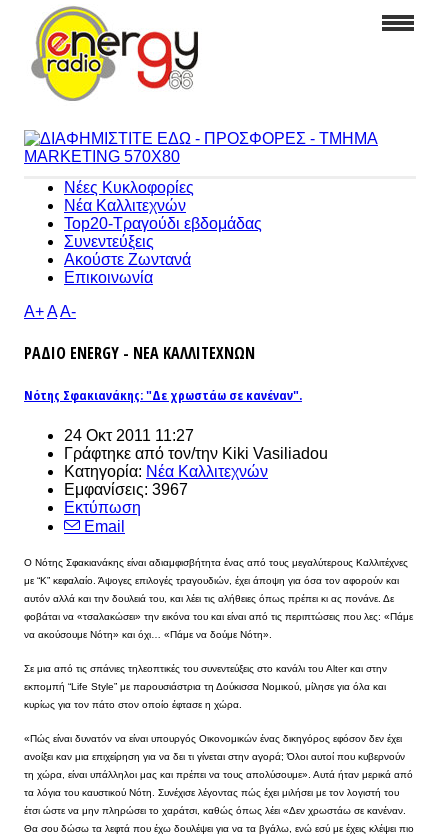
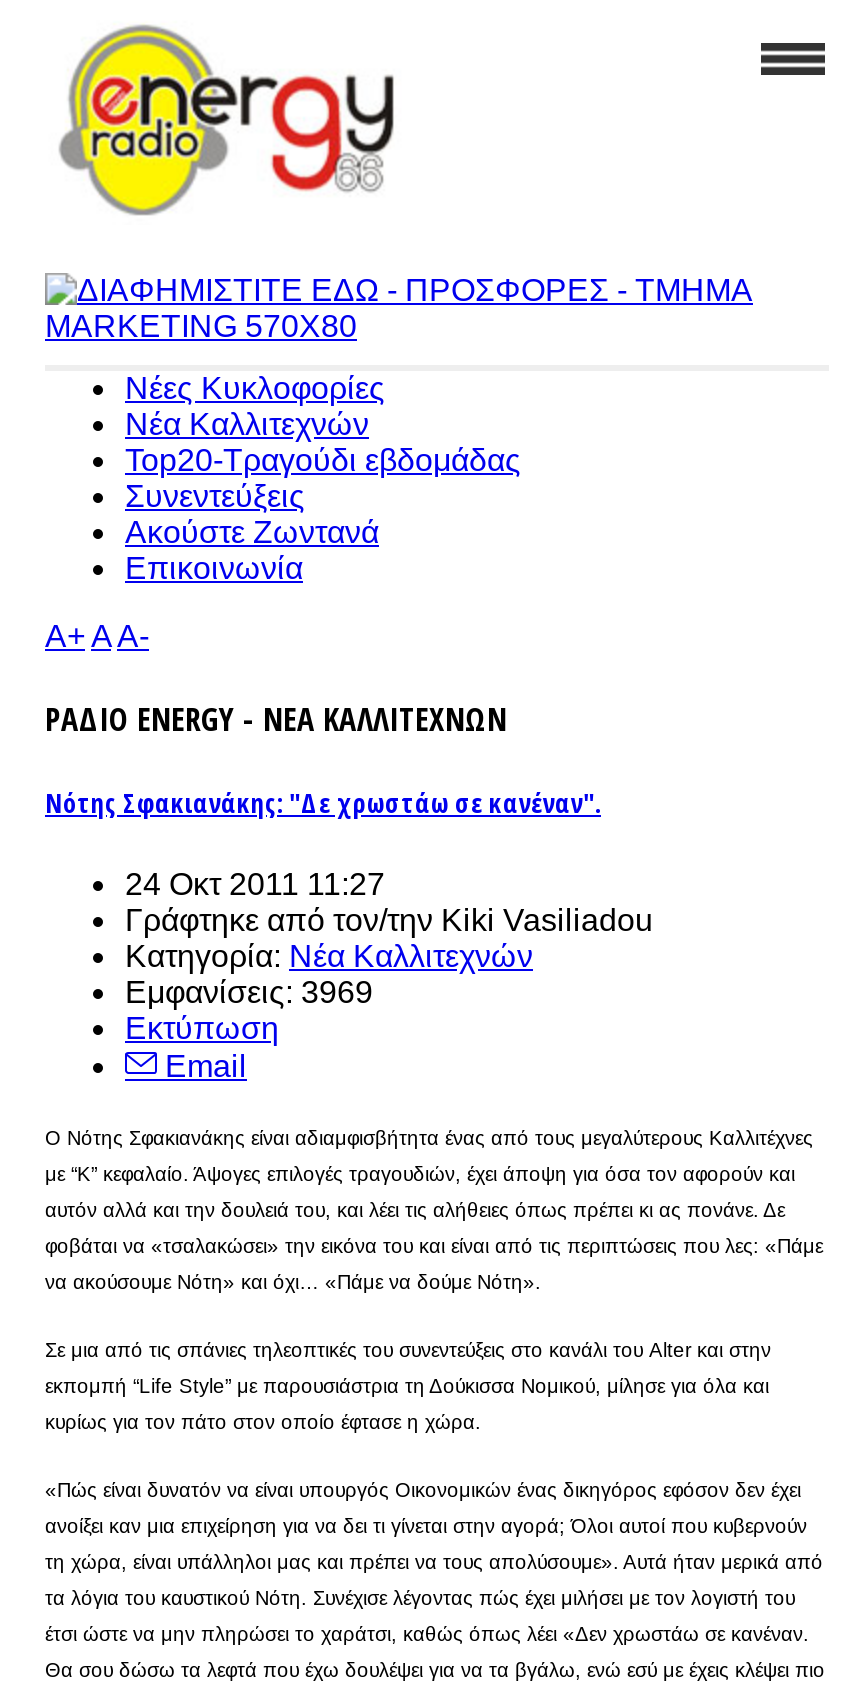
[64,481,188,498] Εμφανίσεις: 3967 -> [125,974,373,1008] Εμφανίσεις: 3969

